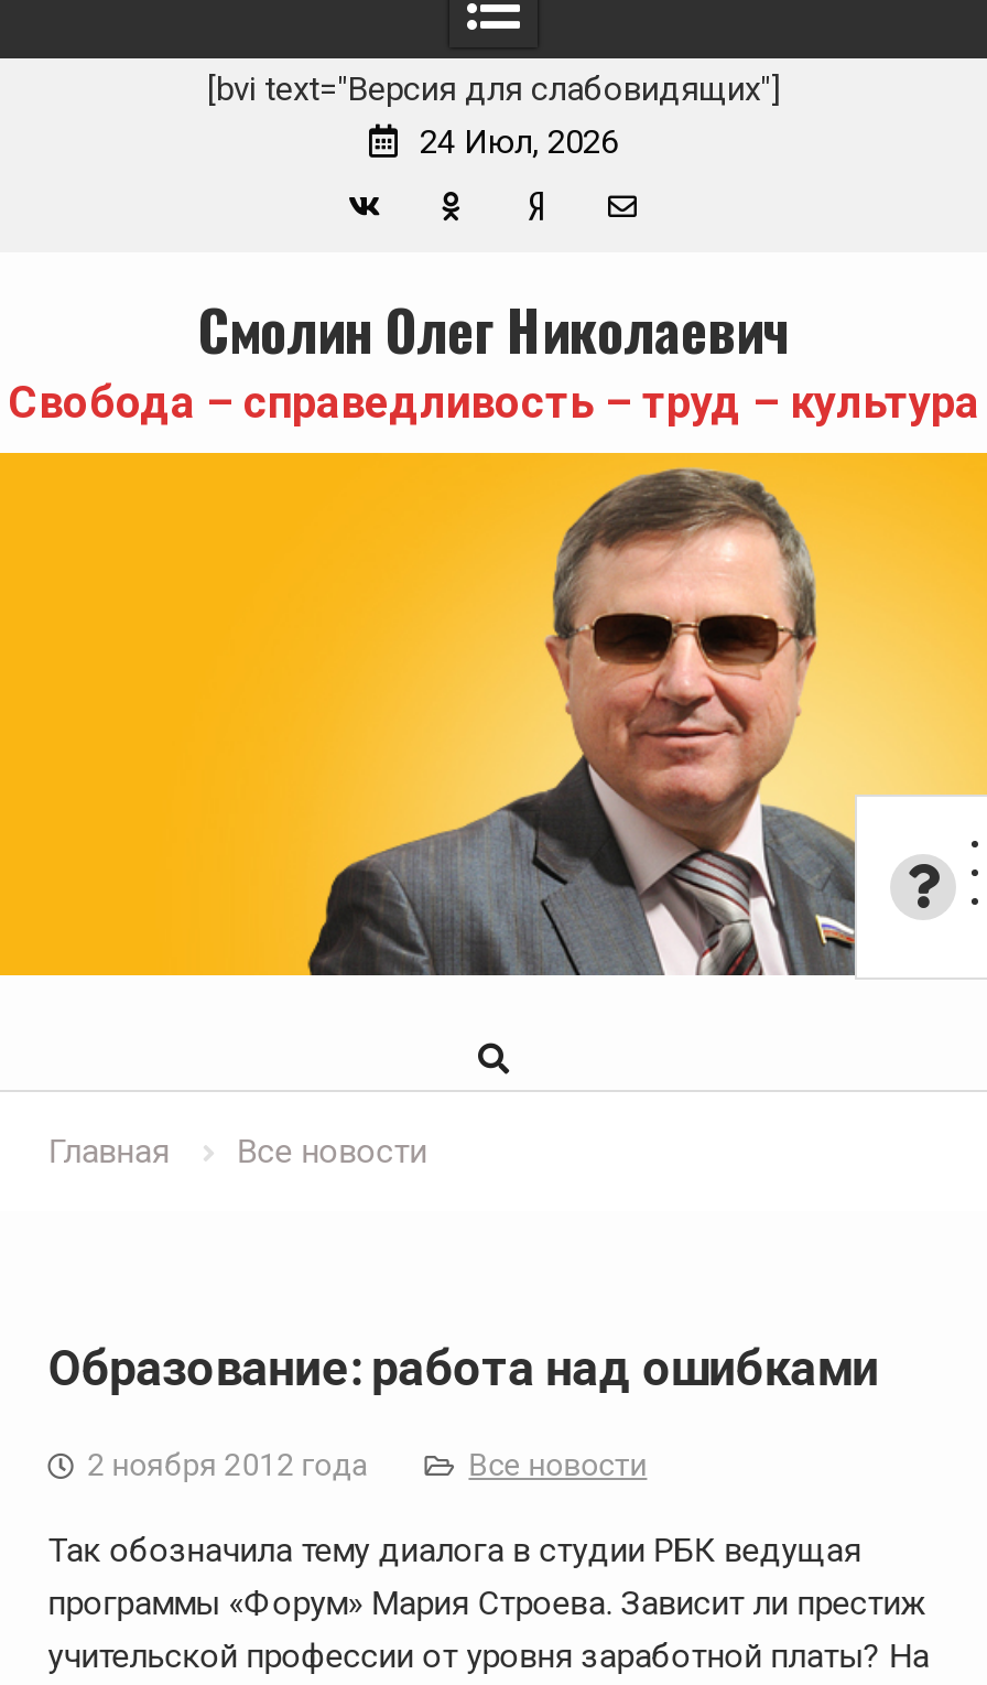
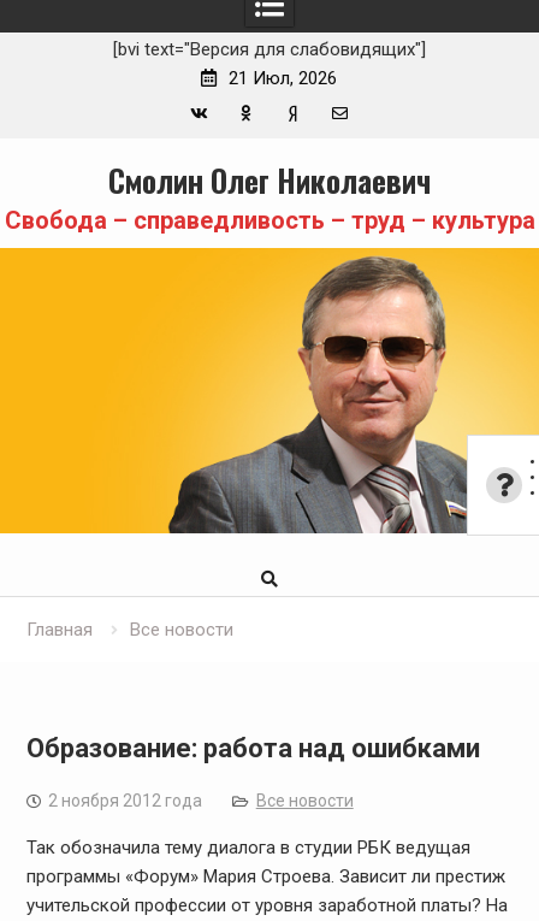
[420,122,618,162] 24 Июл, 2026 -> [229,67,337,89] 21 Июл, 2026

